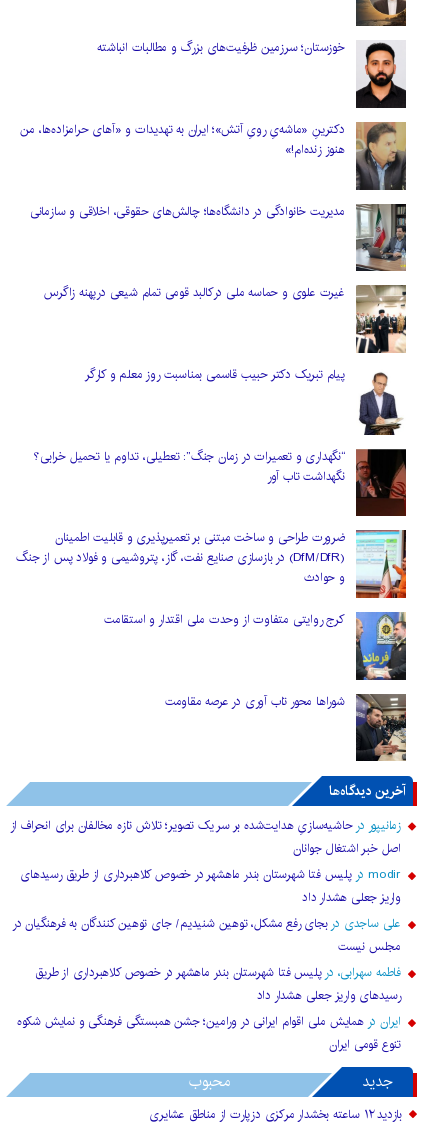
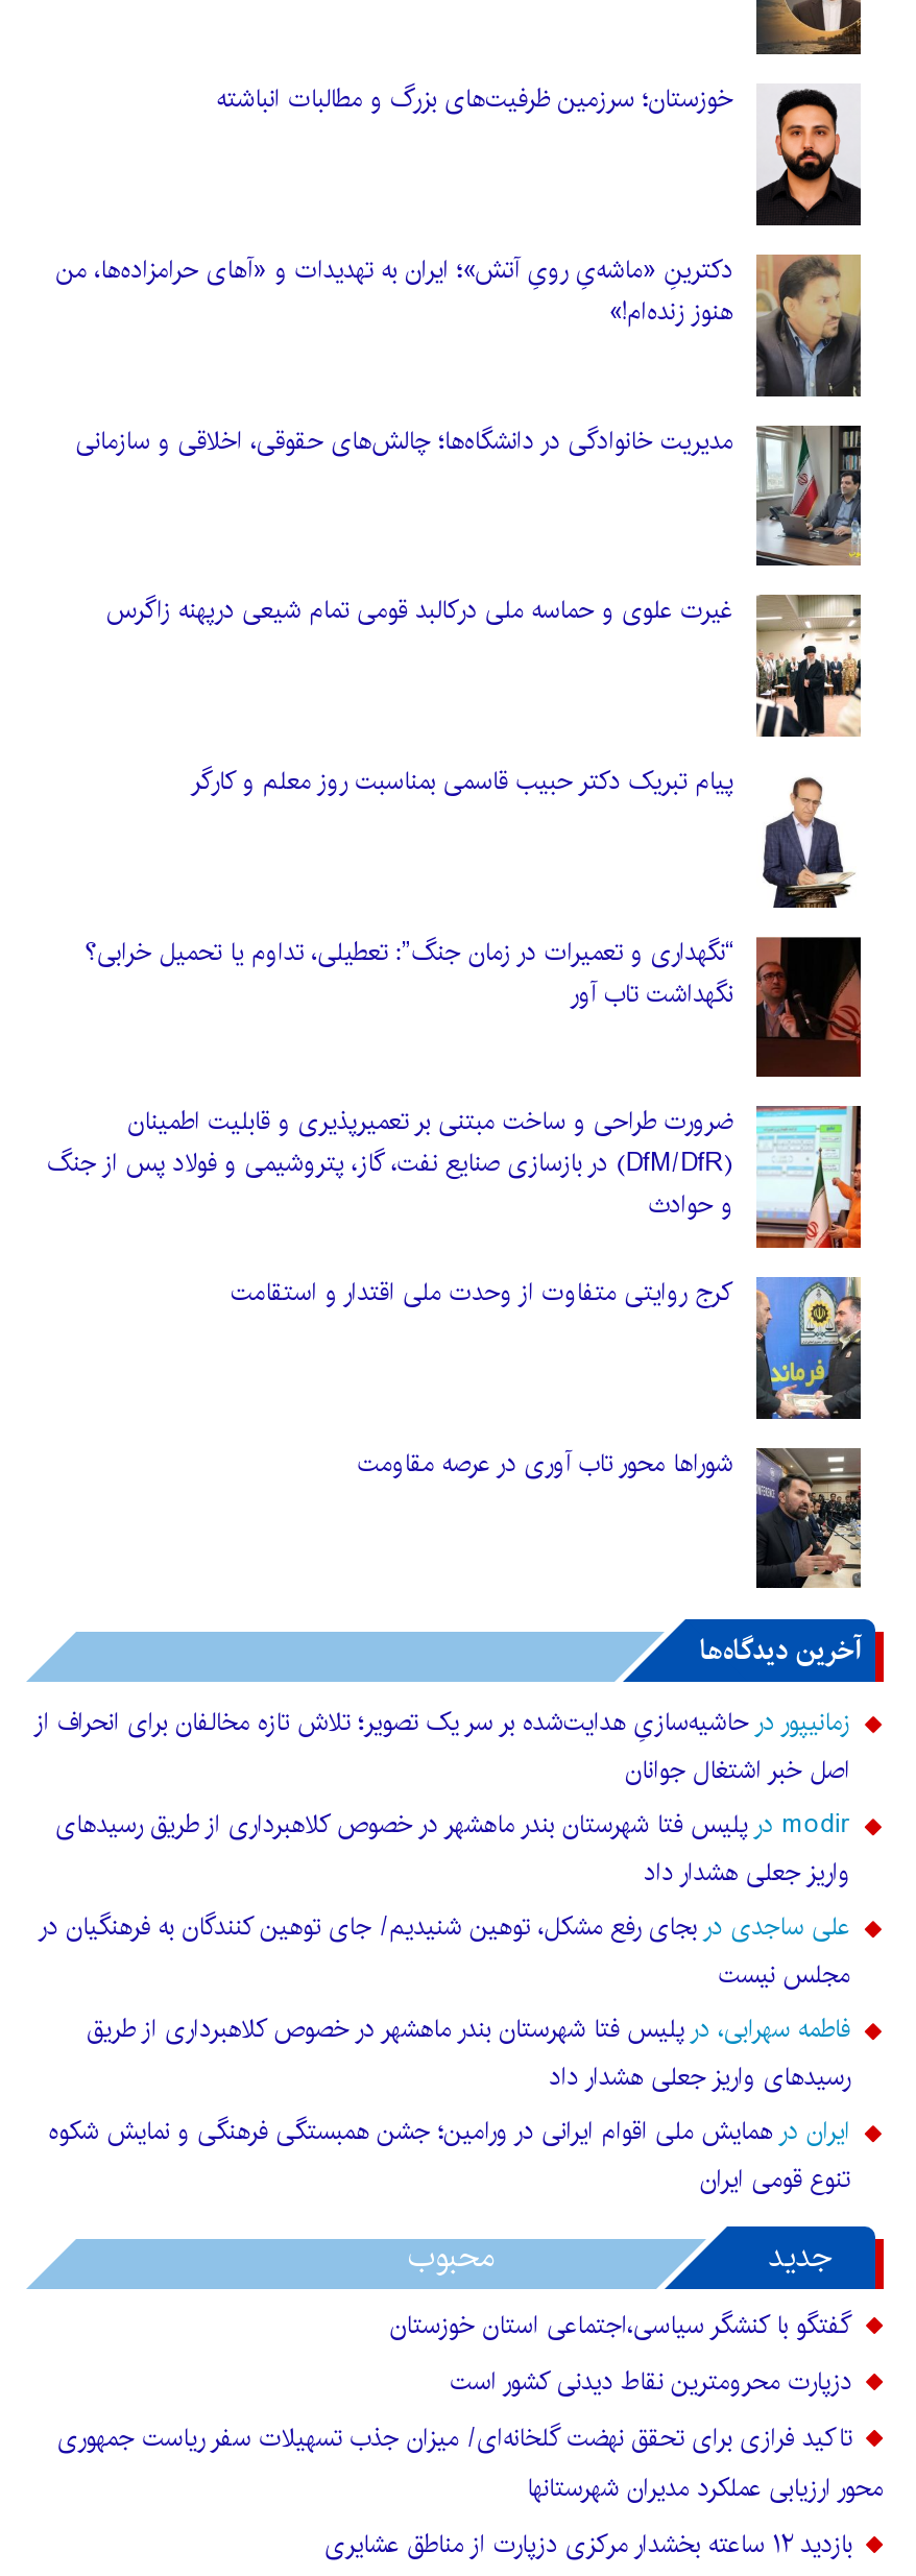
none -> [57,2306,883,2509] گفتگو با کنشگر سیاسی،اجتماعی استان خوزستان | دزپارت محرومترین نقاط دیدنی کشور است | تاکید فرازی برای تحقق نهضت گلخانه‌ای/ میزان جذب تسهیلات سفر ریاست جمهوری | محور ارزیابی عملکرد مدیران شهرستانها

